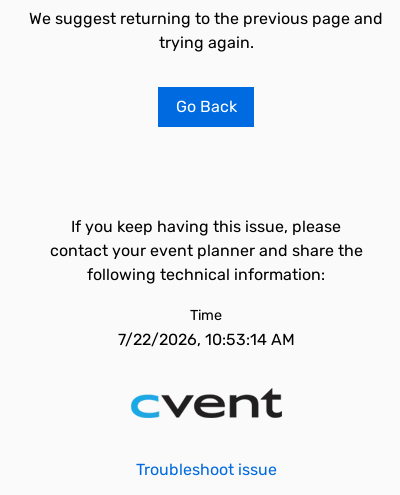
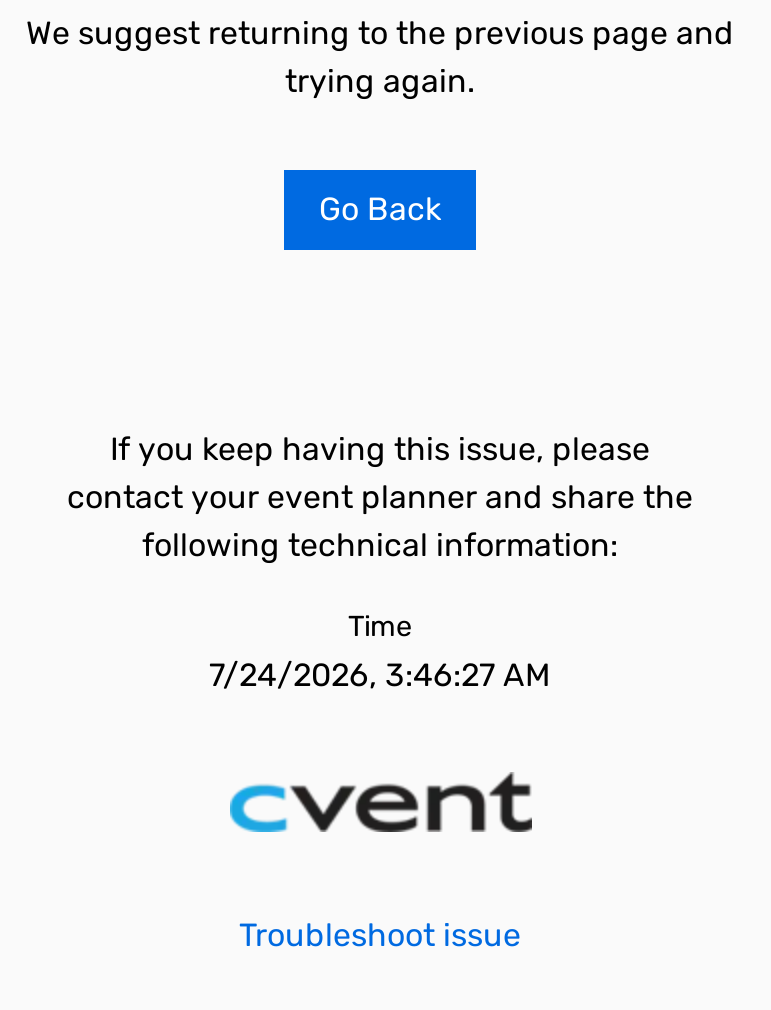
[117,330,294,349] 7/22/2026, 10:53:14 AM -> [209,656,551,694] 7/24/2026, 3:46:27 AM

